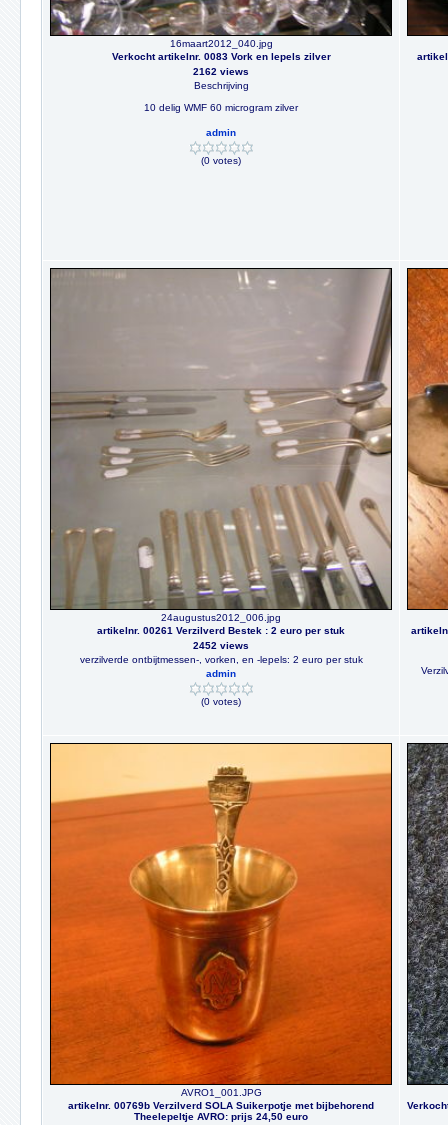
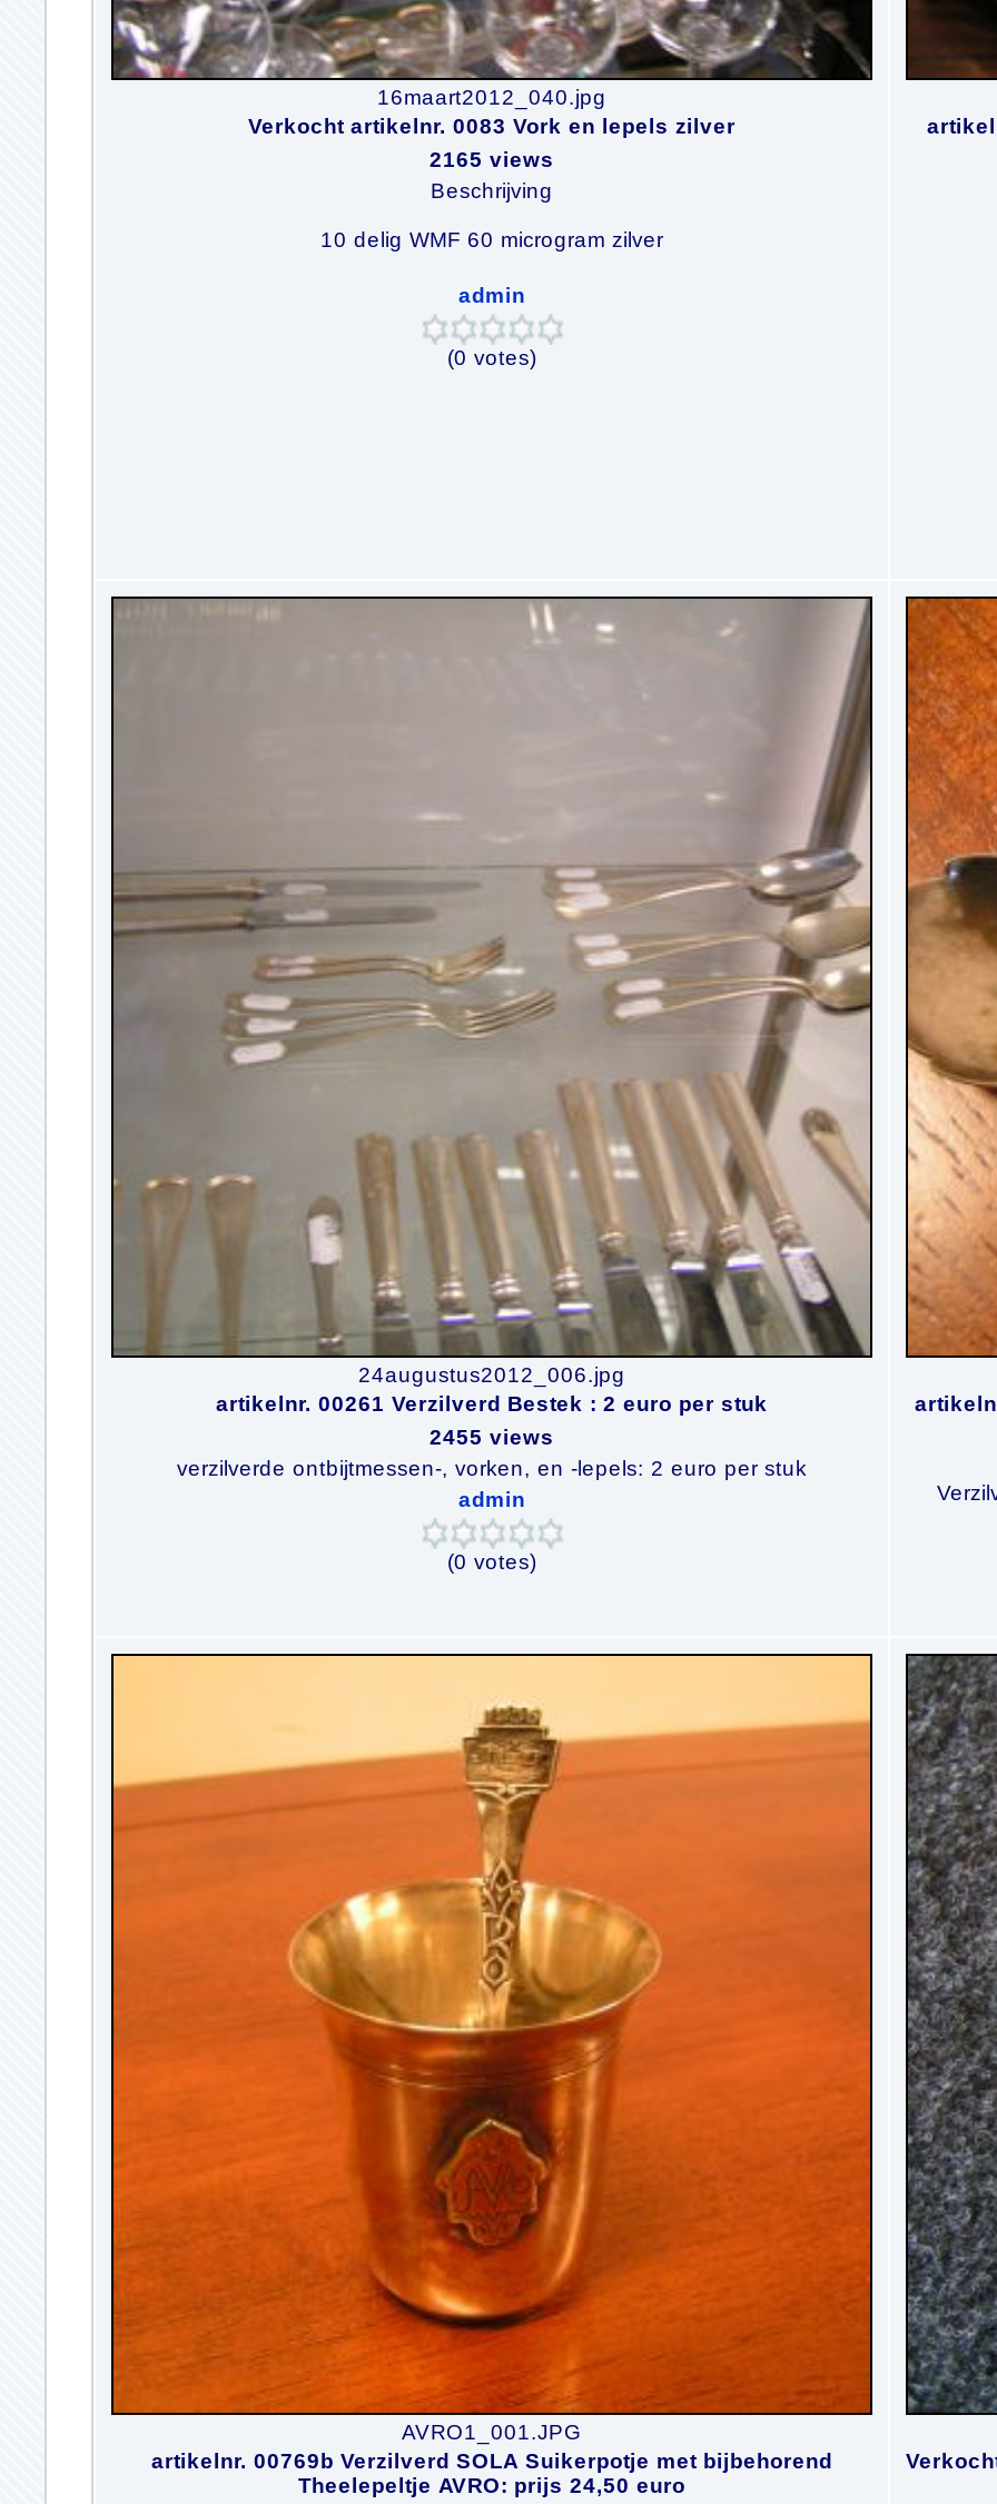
[193,66,249,77] 2162 views -> [430,147,554,171] 2165 views
[193,640,249,651] 2452 views -> [430,1424,554,1449] 2455 views

